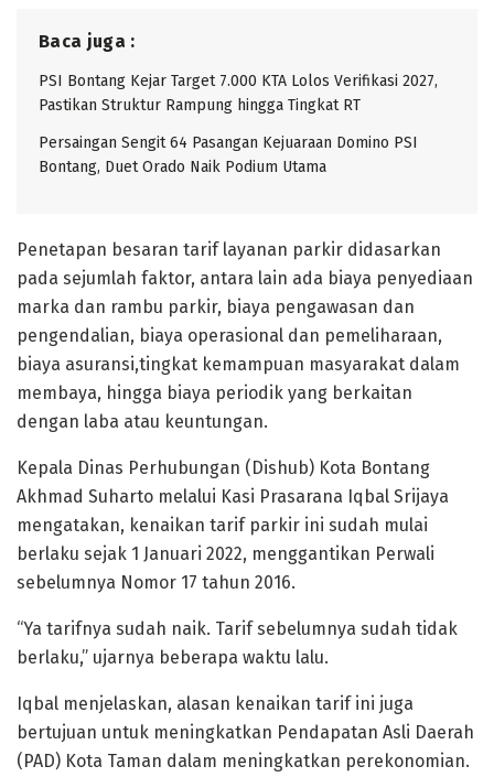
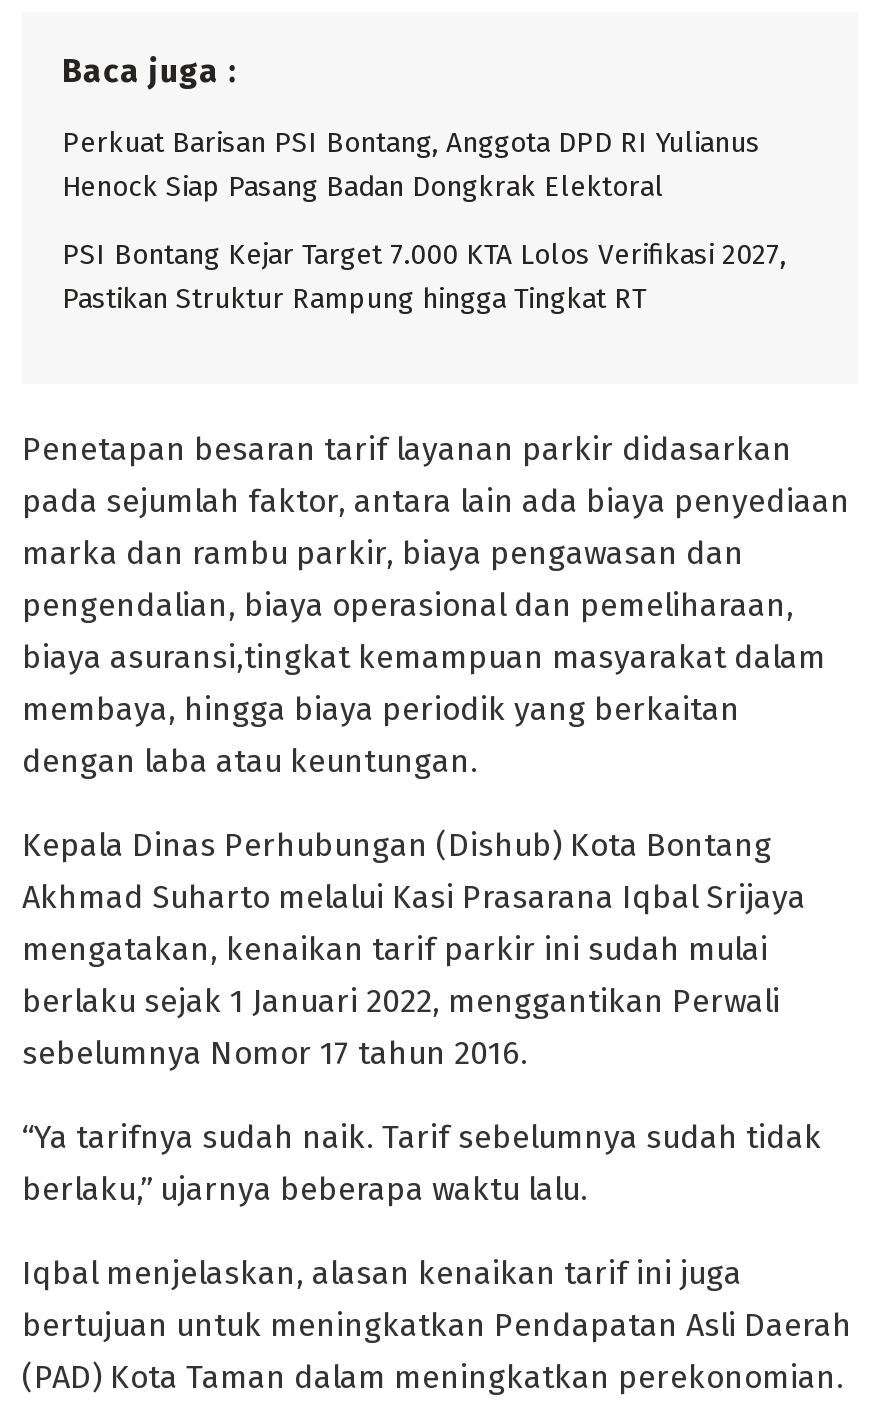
none -> [62,127,760,205] Perkuat Barisan PSI Bontang, Anggota DPD RI Yulianus | Henock Siap Pasang Badan Dongkrak Elektoral
moved [39,72,438,115] -> [62,239,786,317]: PSI Bontang Kejar Target 7.000 KTA Lolos Verifikasi 2027, | Pastikan Struktur Rampung hingga Tingkat RT
[39,134,418,177] Persaingan Sengit 64 Pasangan Kejuaraan Domino PSI | Bontang, Duet Orado Naik Podium Utama -> none

